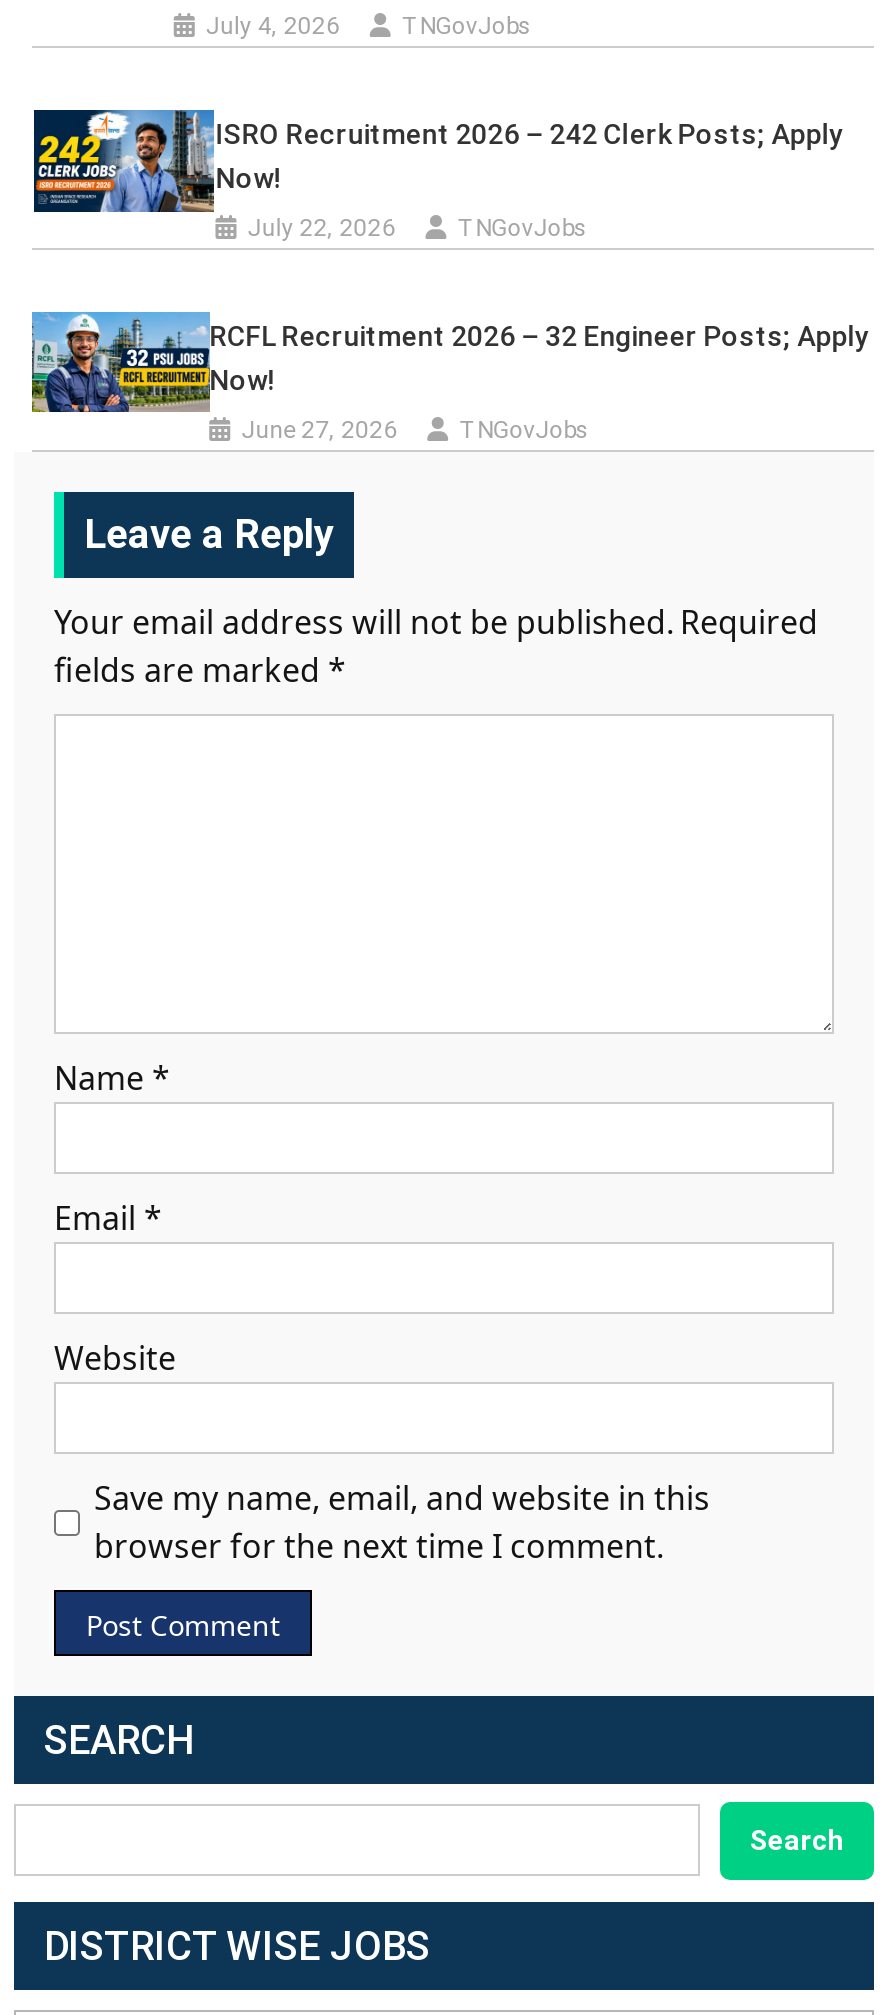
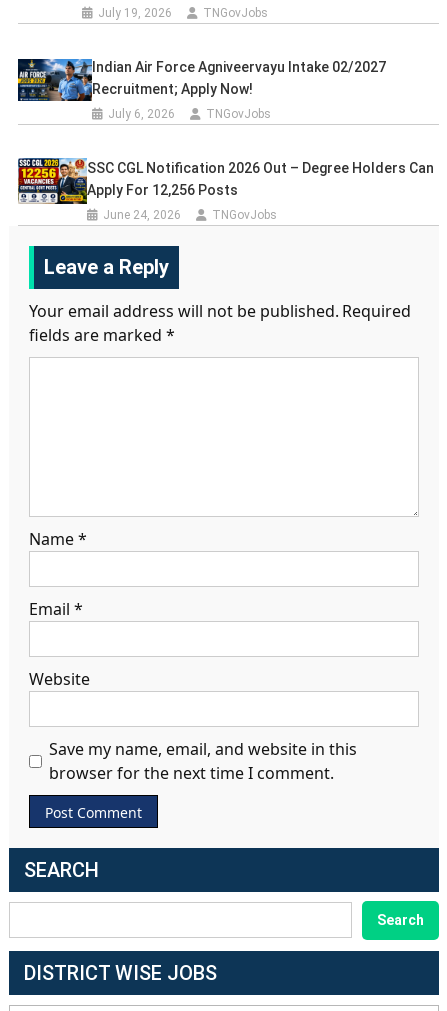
[206,12,340,40] July 4, 2026 -> [98,6,172,20] July 19, 2026
[32,108,844,214] [image] | ISRO Recruitment 2026 – 242 Clerk Posts; Apply | Now! -> [17,55,386,119] [image] | Indian Air Force Agniveervayu Intake 02/2027 | Recruitment; Apply Now!
[248,214,396,242] July 22, 2026 -> [108,107,175,121] July 6, 2026
[30,310,869,414] [image] | RCFL Recruitment 2026 – 32 Engineer Posts; Apply | Now! -> [18,156,433,206] [image] | SSC CGL Notification 2026 Out – Degree Holders Can | Apply For 12,256 Posts
[241,416,397,444] June 27, 2026 -> [102,208,180,222] June 24, 2026

